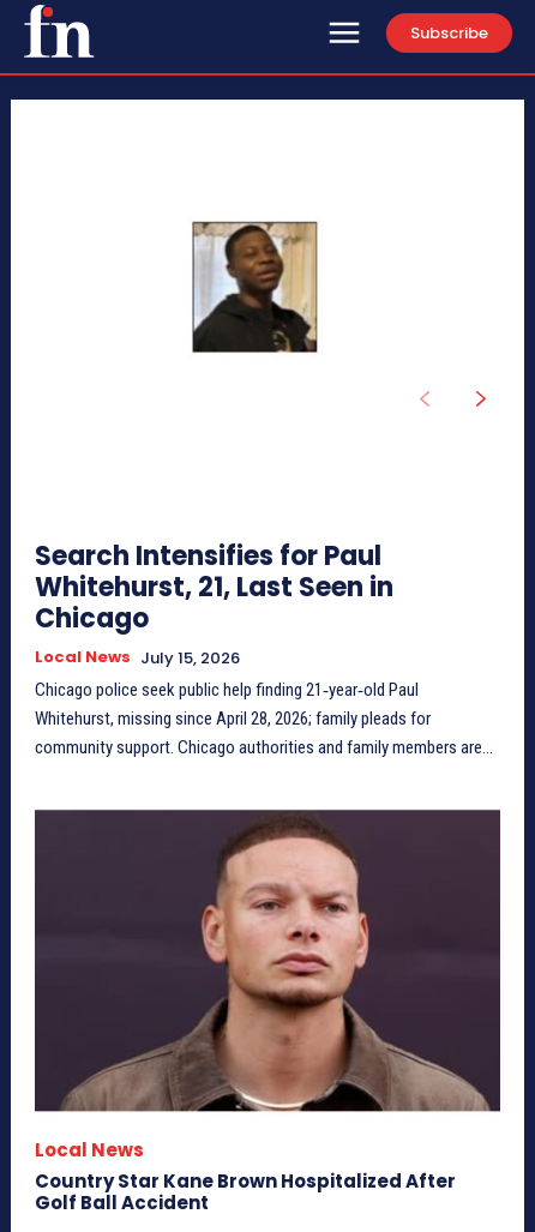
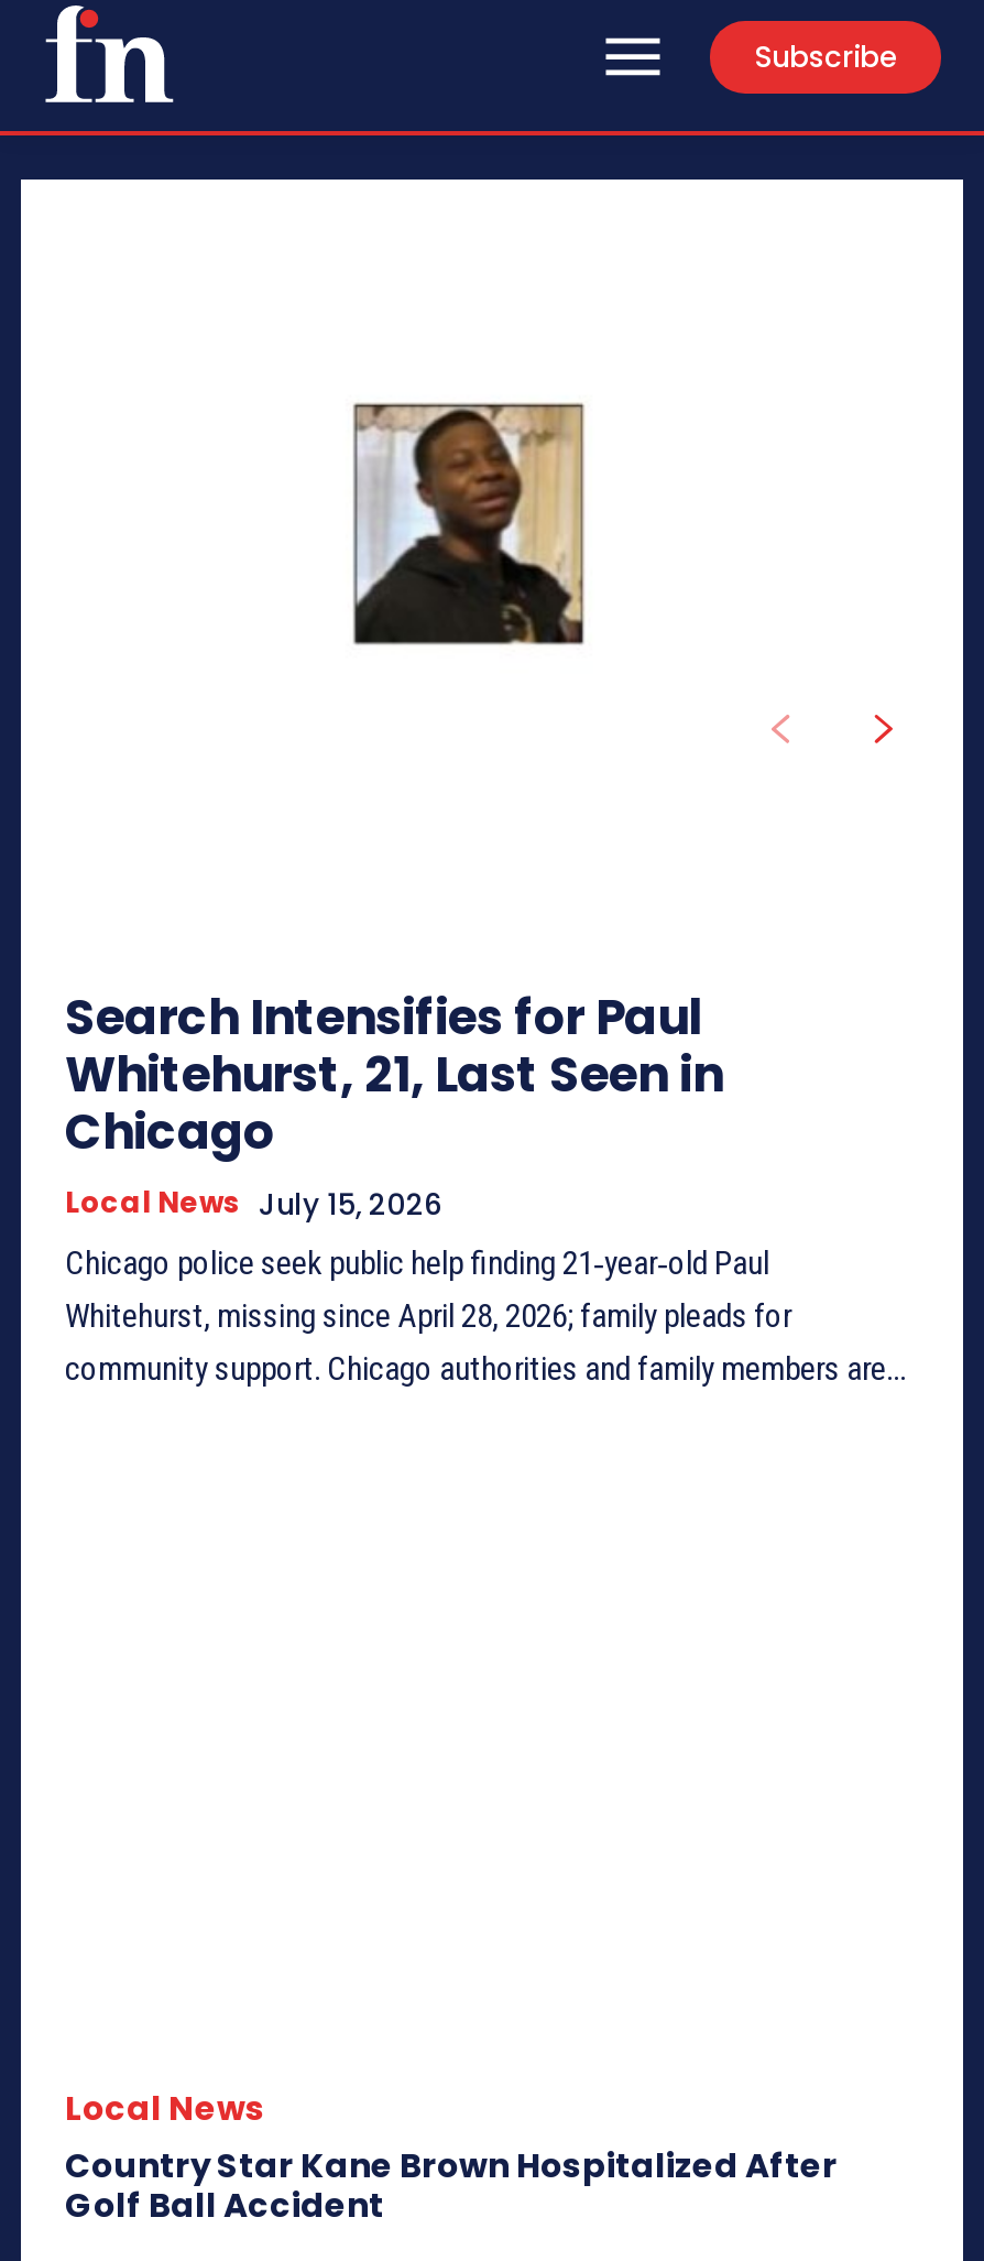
[34,809,501,1113] [image] -> none

